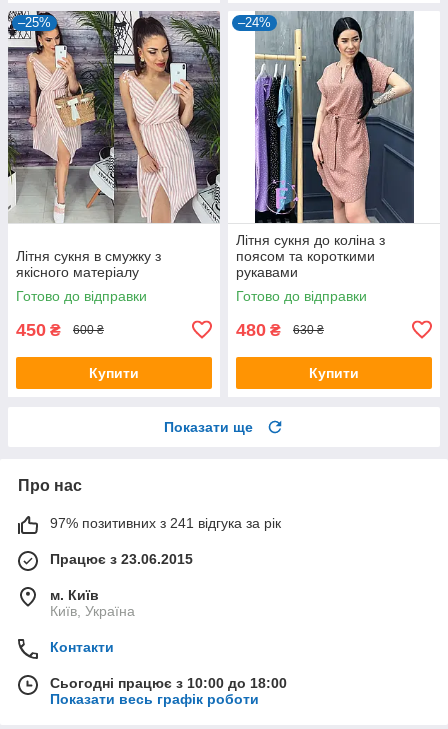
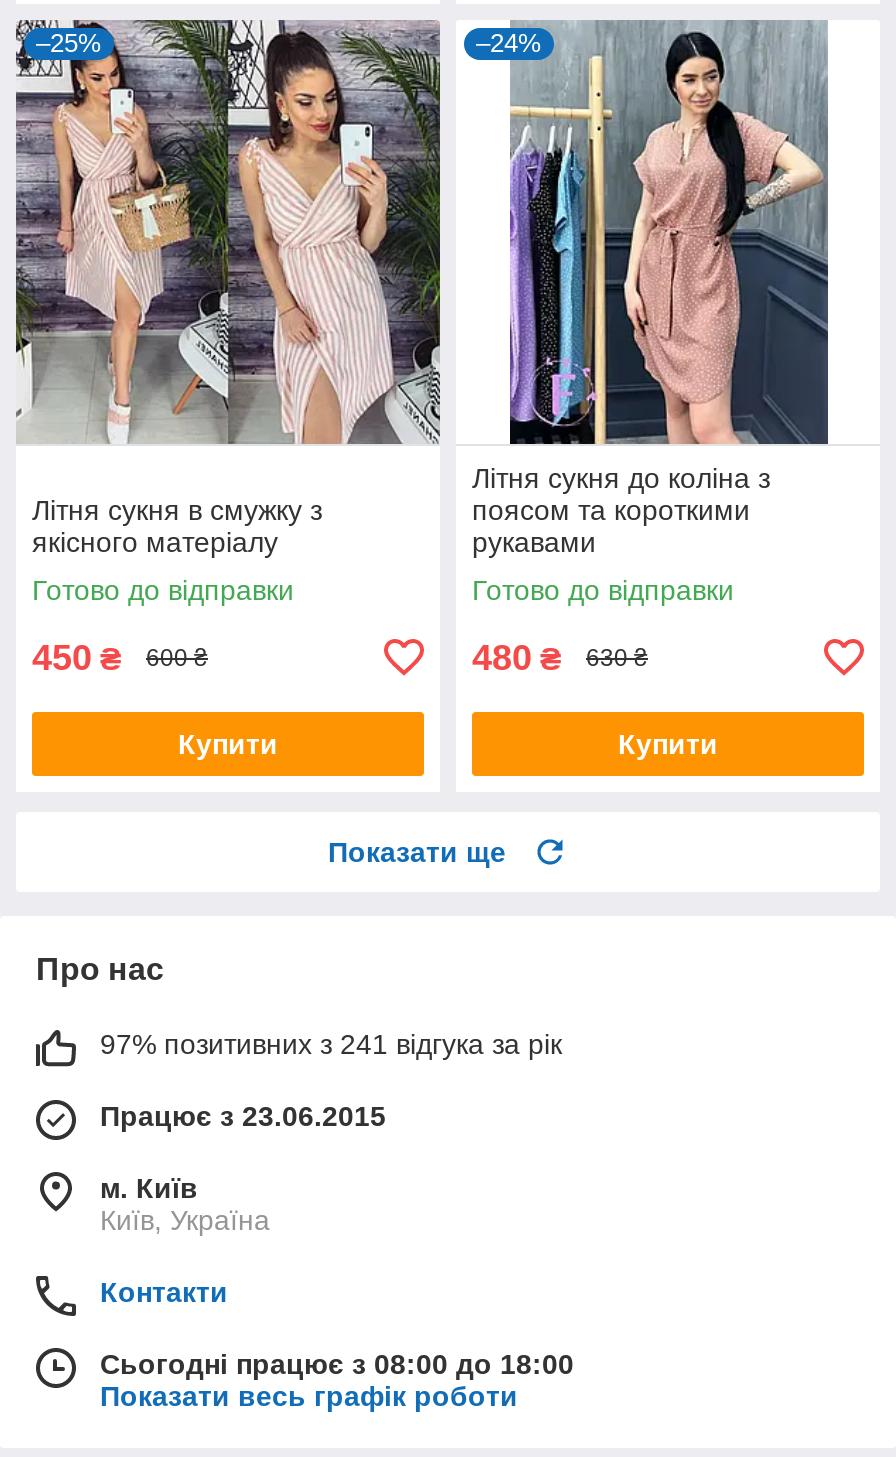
[50,675,287,691] Сьогодні працює з 10:00 до 18:00 -> [100,1348,574,1380] Сьогодні працює з 08:00 до 18:00

